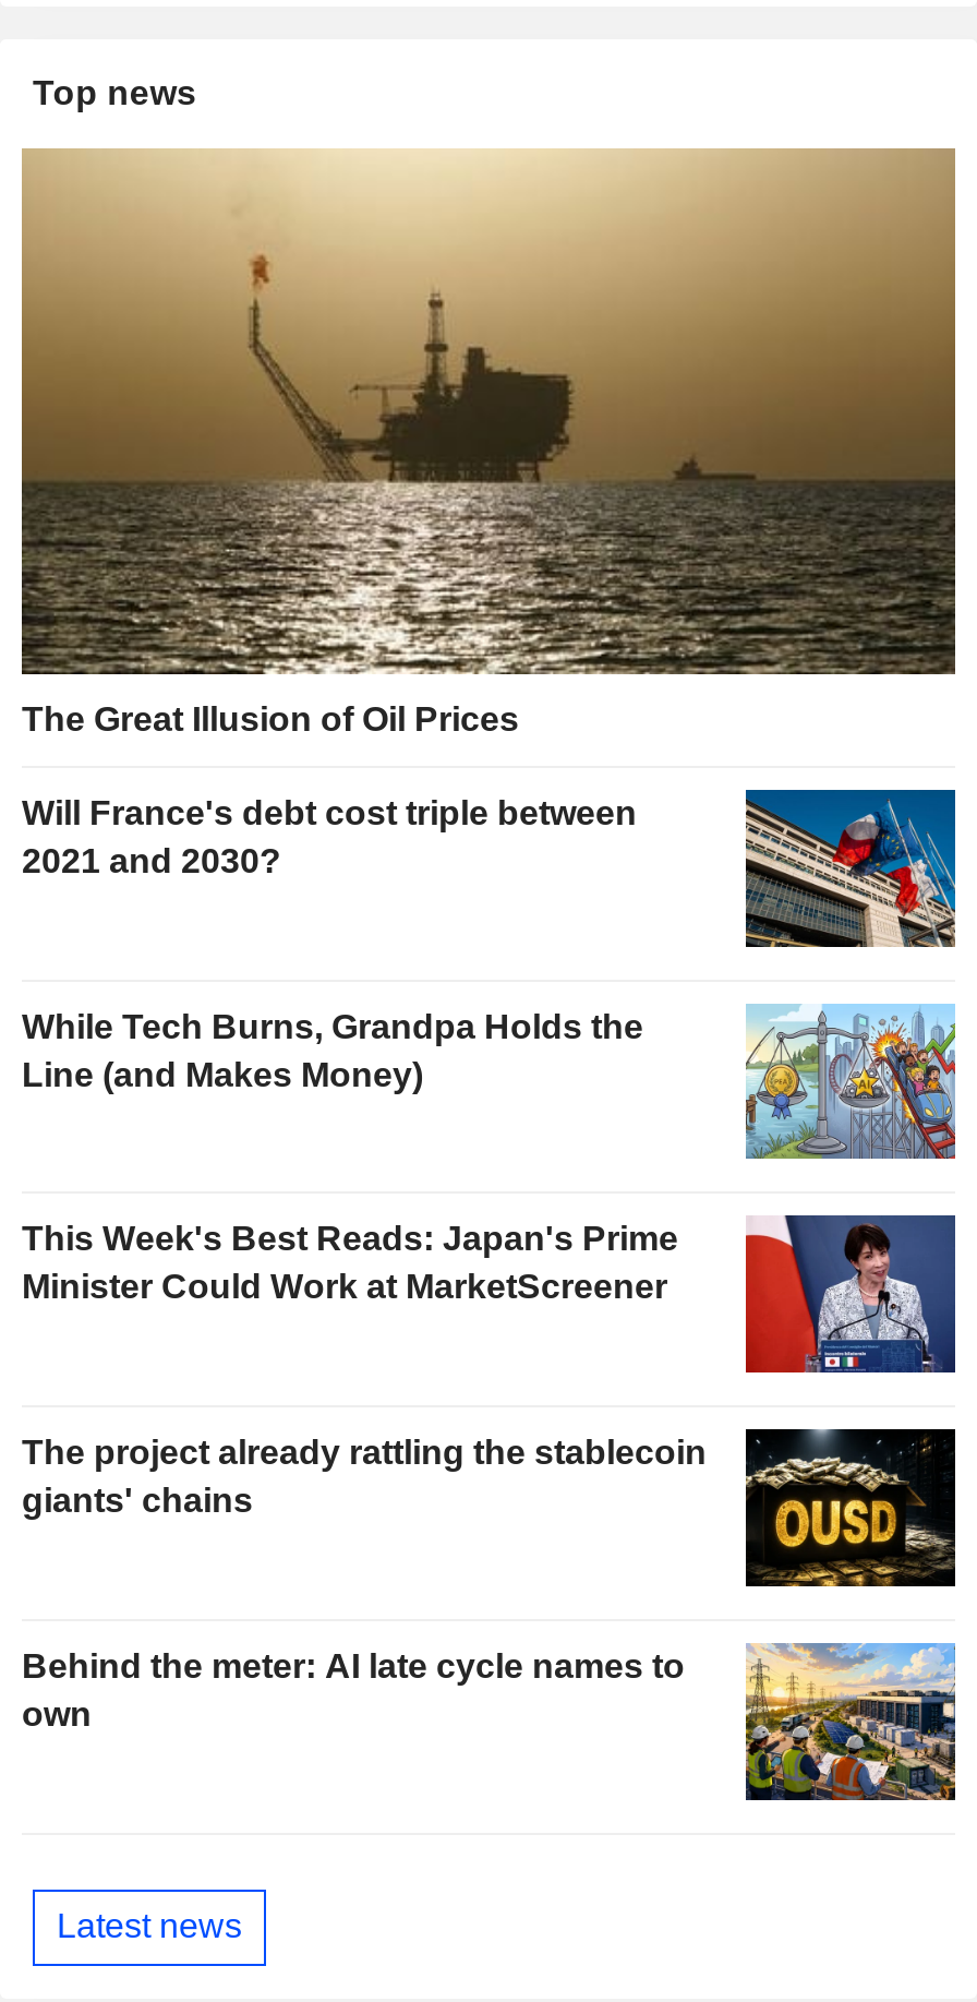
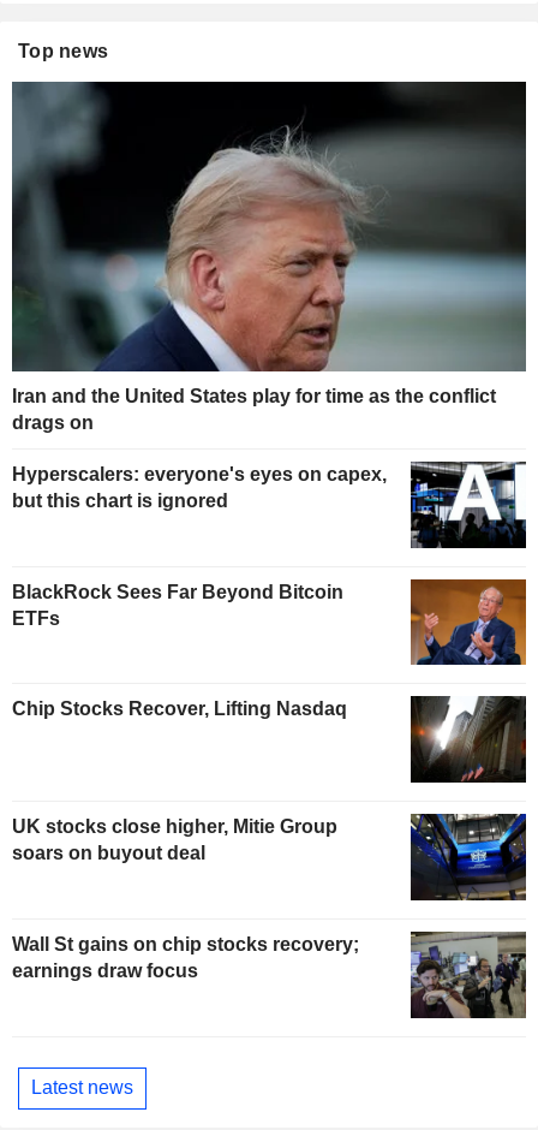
[20,146,957,737] [image] | The Great Illusion of Oil Prices -> [11,81,527,432] [image] | Iran and the United States play for time as the conflict | drags on
[22,794,637,879] Will France's debt cost triple between | 2021 and 2030? -> [12,464,387,511] Hyperscalers: everyone's eyes on capex, | but this chart is ignored
[744,788,957,949] [image] -> [411,460,527,549] [image]
[22,1007,643,1092] While Tech Burns, Grandpa Holds the | Line (and Makes Money) -> [12,581,343,628] BlackRock Sees Far Beyond Bitcoin | ETFs
[746,1004,957,1161] [image] -> [410,578,527,666] [image]
[22,1221,678,1306] This Week's Best Reads: Japan's Prime | Minister Could Work at MarketScreener -> [12,699,347,719] Chip Stocks Recover, Lifting Nasdaq
[744,1213,957,1375] [image] -> [410,695,527,784] [image]
[22,1434,707,1519] The project already rattling the stablecoin | giants' chains -> [12,816,337,863] UK stocks close higher, Mitie Group | soars on buyout deal
[744,1427,957,1589] [image] -> [410,813,527,902] [image]
[22,1647,685,1733] Behind the meter: AI late cycle names to | own -> [12,934,359,981] Wall St gains on chip stocks recovery; | earnings draw focus
[746,1641,957,1802] [image] -> [410,930,526,1018] [image]

